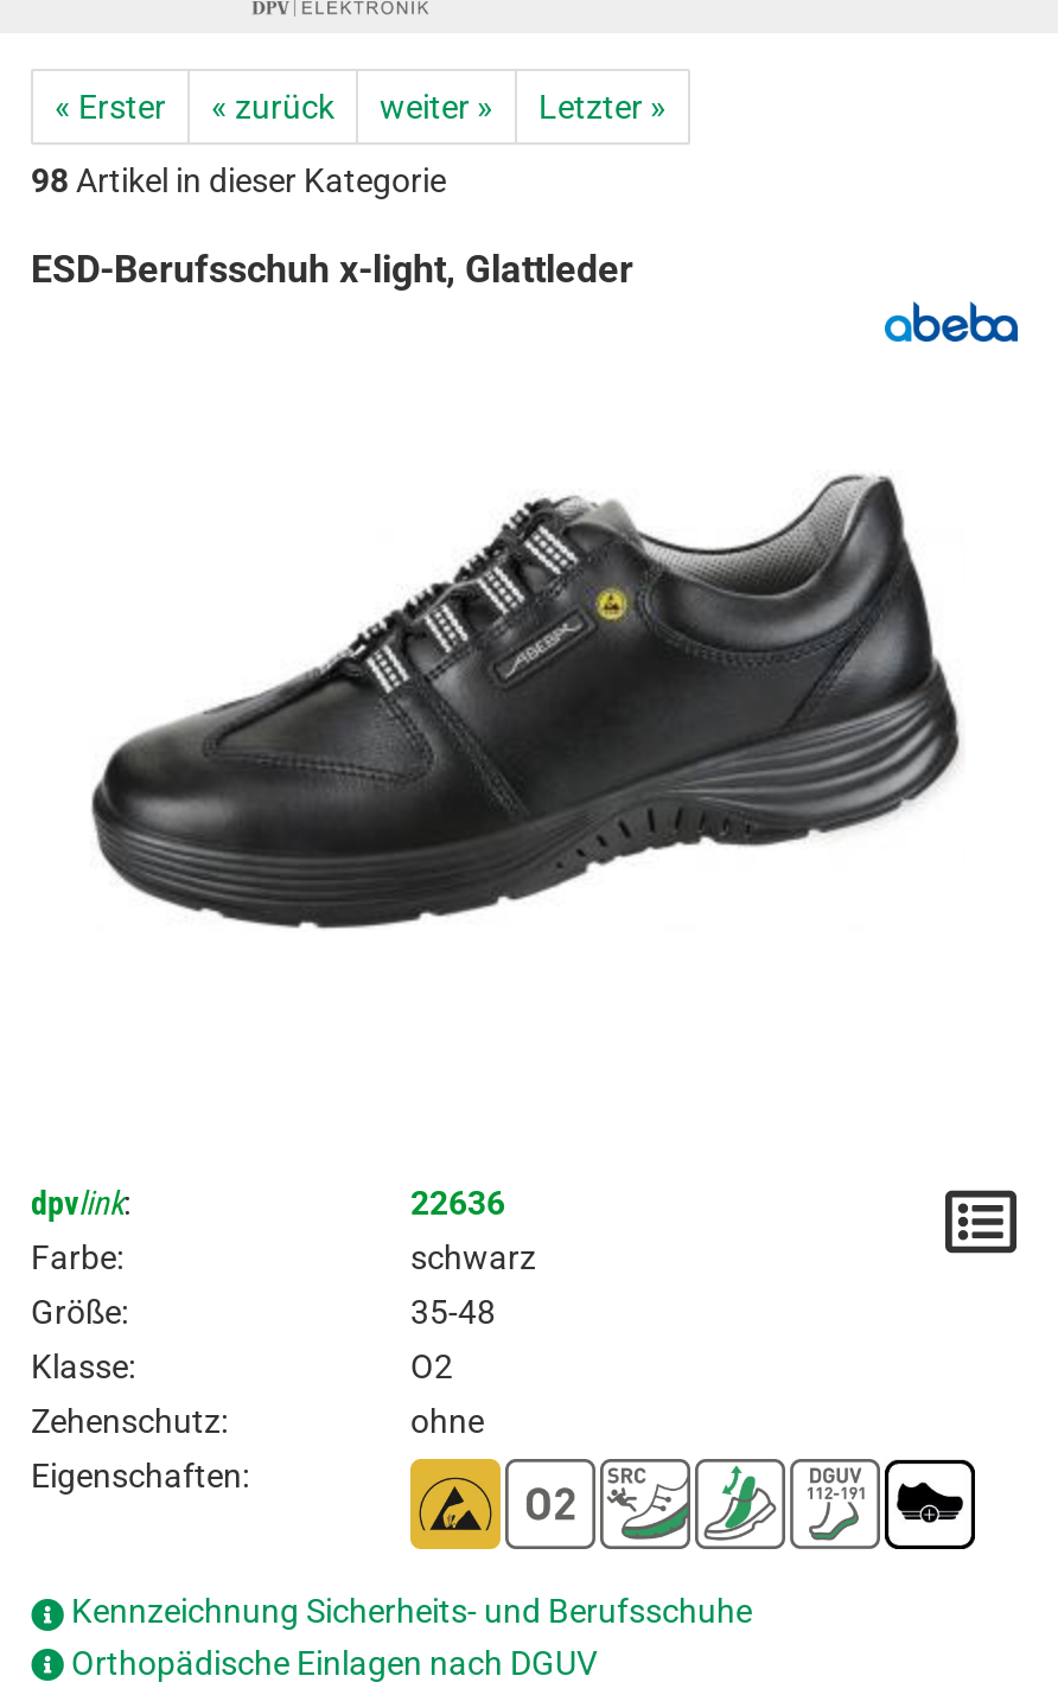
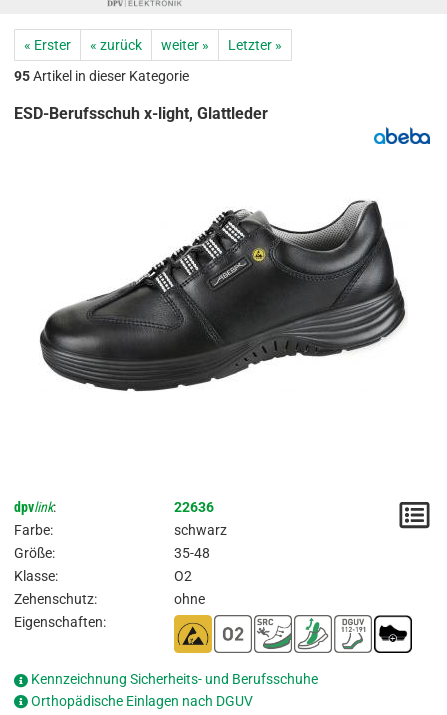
[31,161,446,199] 98 Artikel in dieser Kategorie -> [14,68,189,84] 95 Artikel in dieser Kategorie

